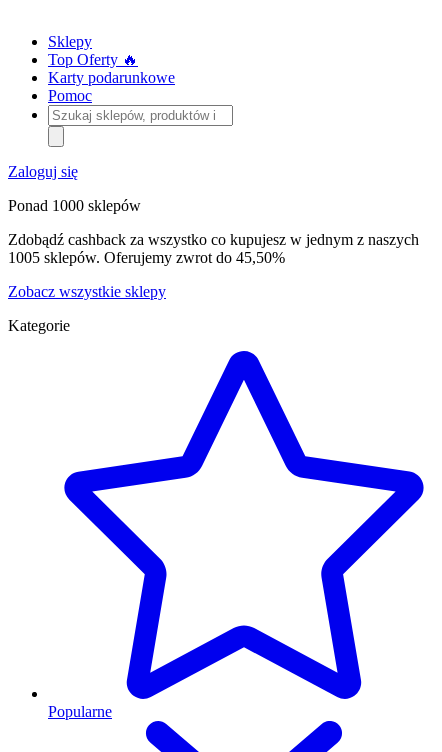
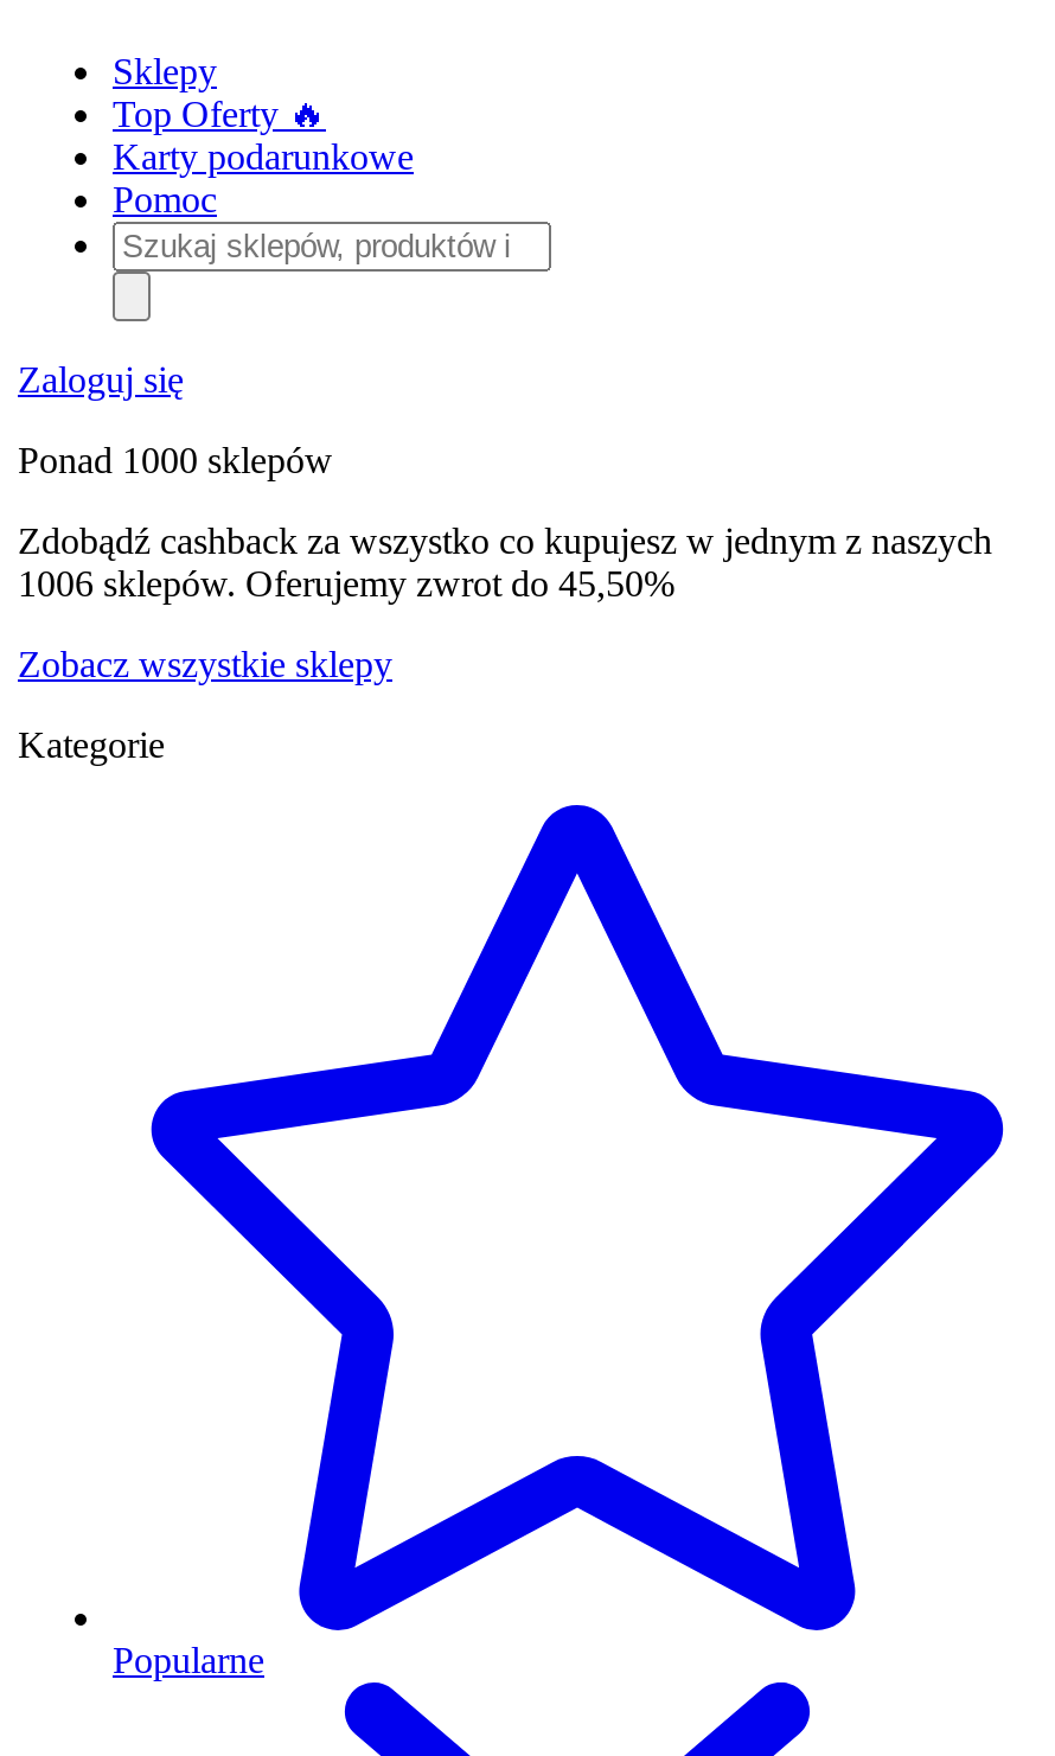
[8,249,285,266] 1005 sklepów. Oferujemy zwrot do 45,50% -> [18,563,674,604] 1006 sklepów. Oferujemy zwrot do 45,50%

